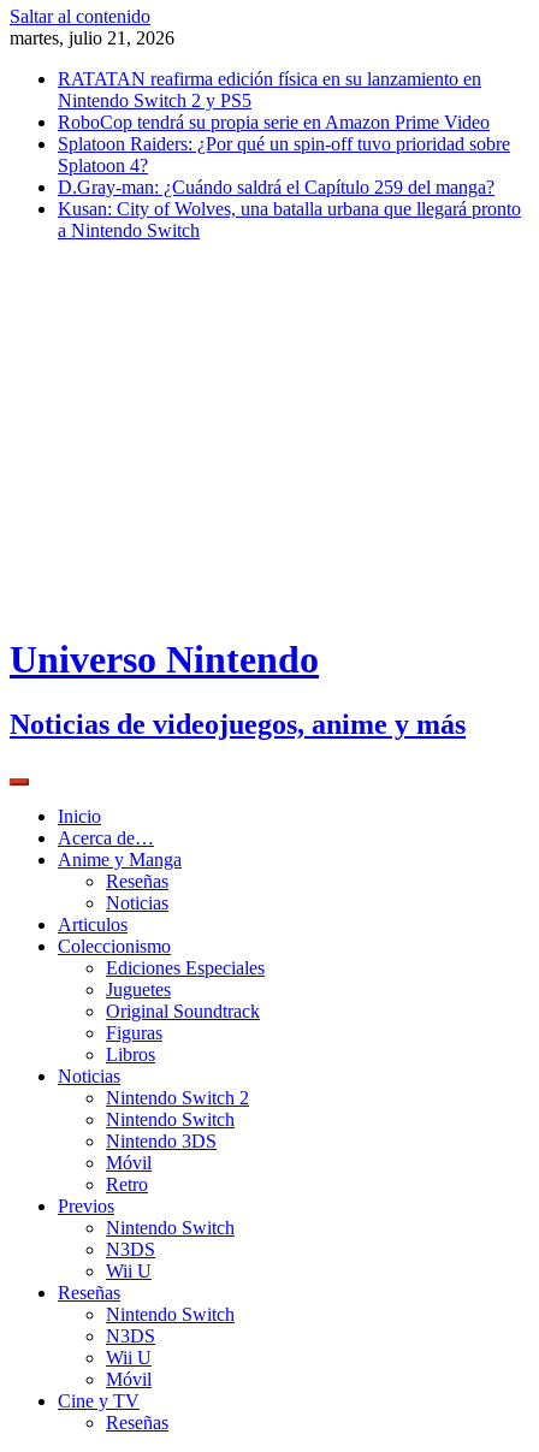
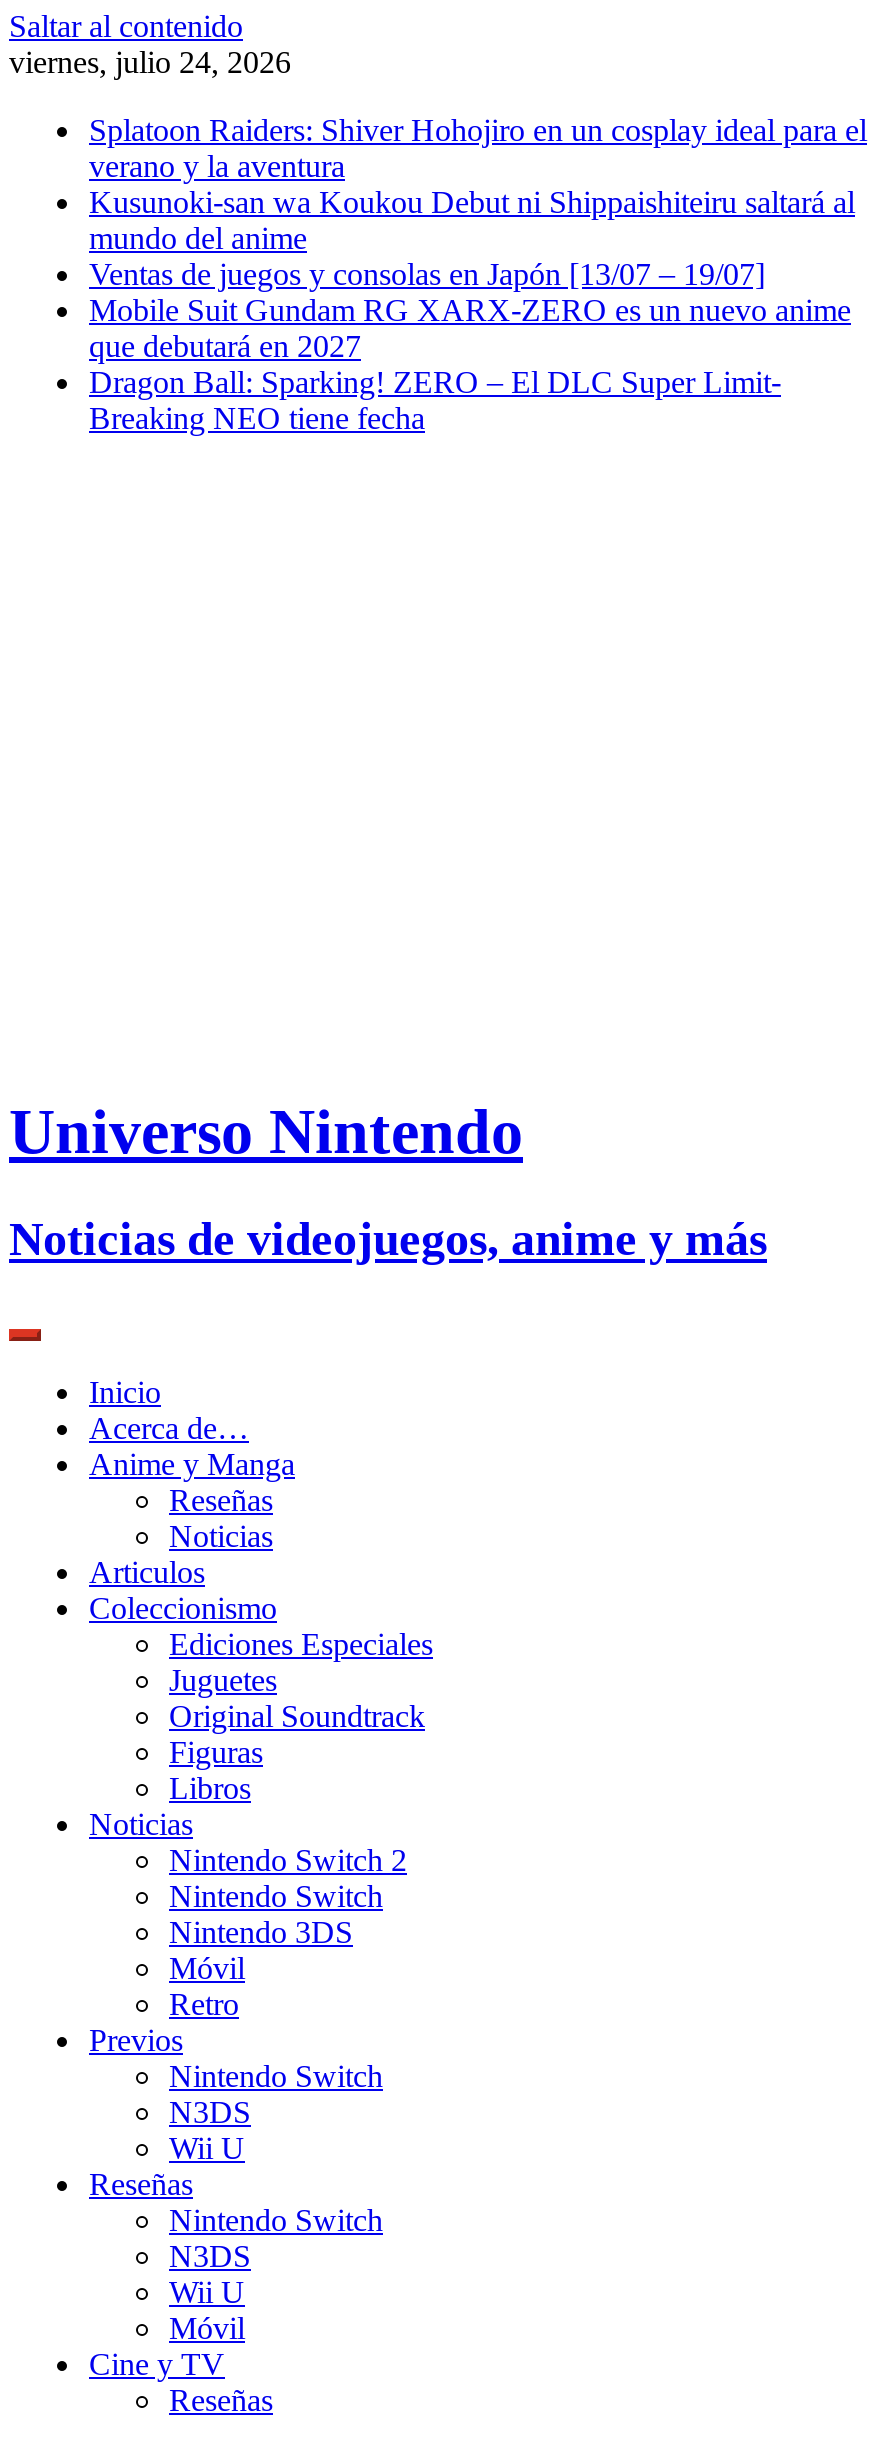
[10,28,174,48] martes, julio 21, 2026 -> [9,45,291,79] viernes, julio 24, 2026
[58,69,521,241] RATATAN reafirma edición física en su lanzamiento en | Nintendo Switch 2 y PS5 | RoboCop tendrá su propia serie en Amazon Prime Video | Splatoon Raiders: ¿Por qué un spin-off tuvo prioridad sobre | Splatoon 4? | D.Gray-man: ¿Cuándo saldrá el Capítulo 259 del manga? | Kusan: City of Wolves, una batalla urbana que llegará pronto | a Nintendo Switch -> [89,113,867,435] Splatoon Raiders: Shiver Hohojiro en un cosplay ideal para el | verano y la aventura | Kusunoki-san wa Koukou Debut ni Shippaishiteiru saltará al | mundo del anime | Ventas de juegos y consolas en Japón [13/07 – 19/07] | Mobile Suit Gundam RG XARX-ZERO es un nuevo anime | que debutará en 2027 | Dragon Ball: Sparking! ZERO – El DLC Super Limit- | Breaking NEO tiene fecha

